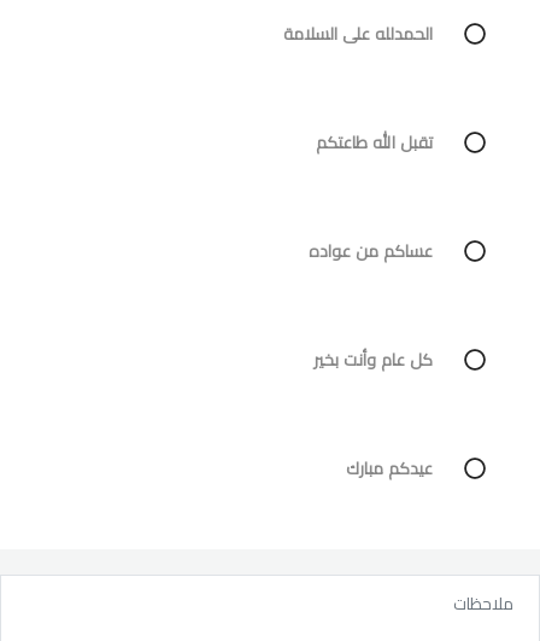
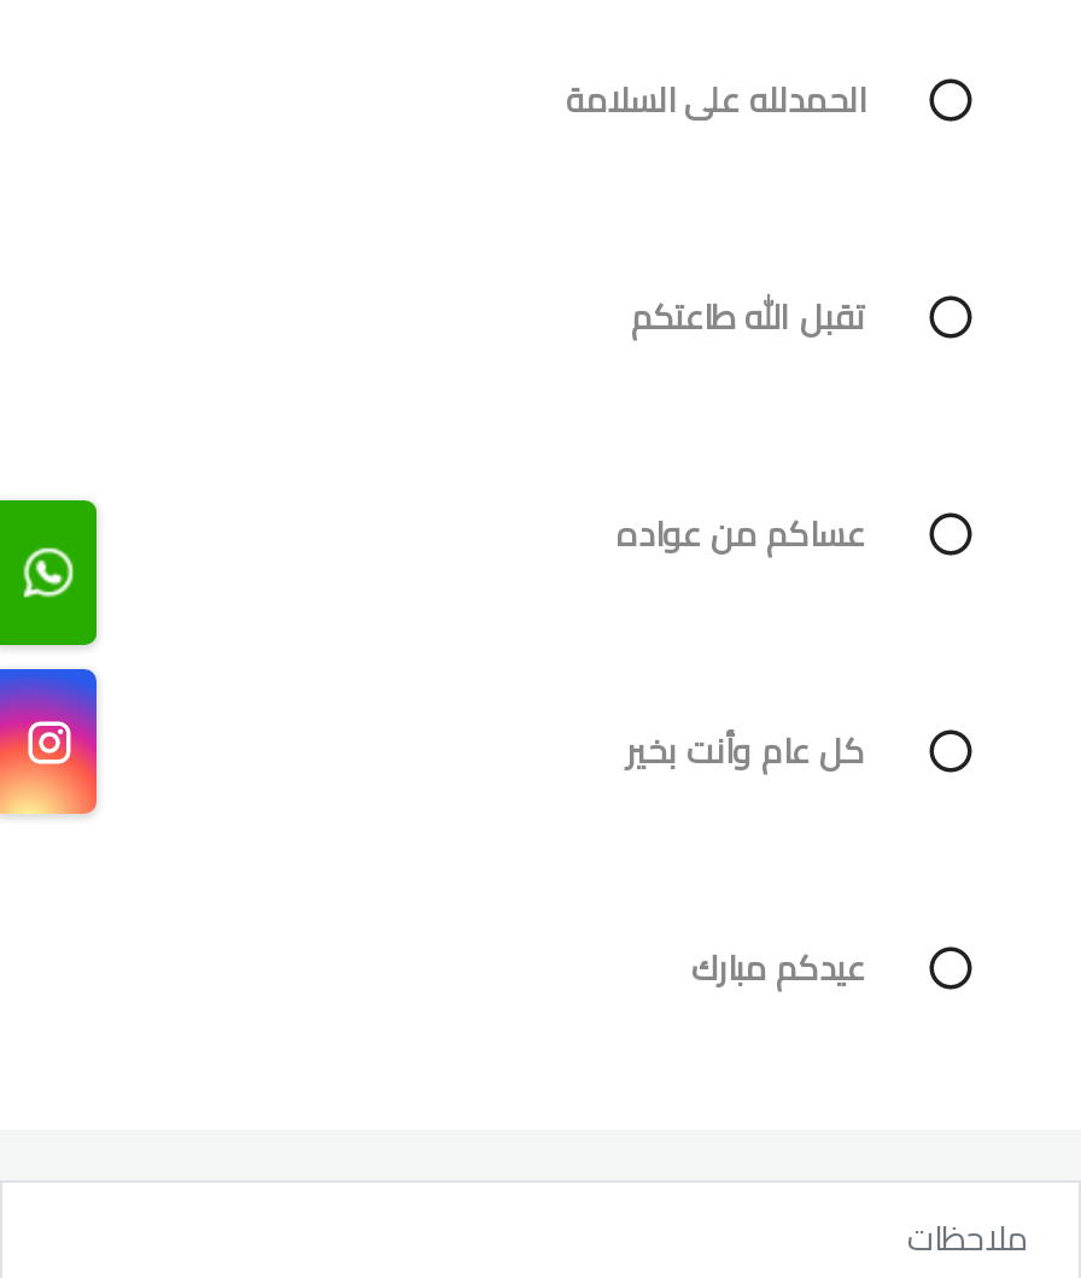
none -> [7,498,101,650] [image]
none -> [7,667,99,819] [image]

